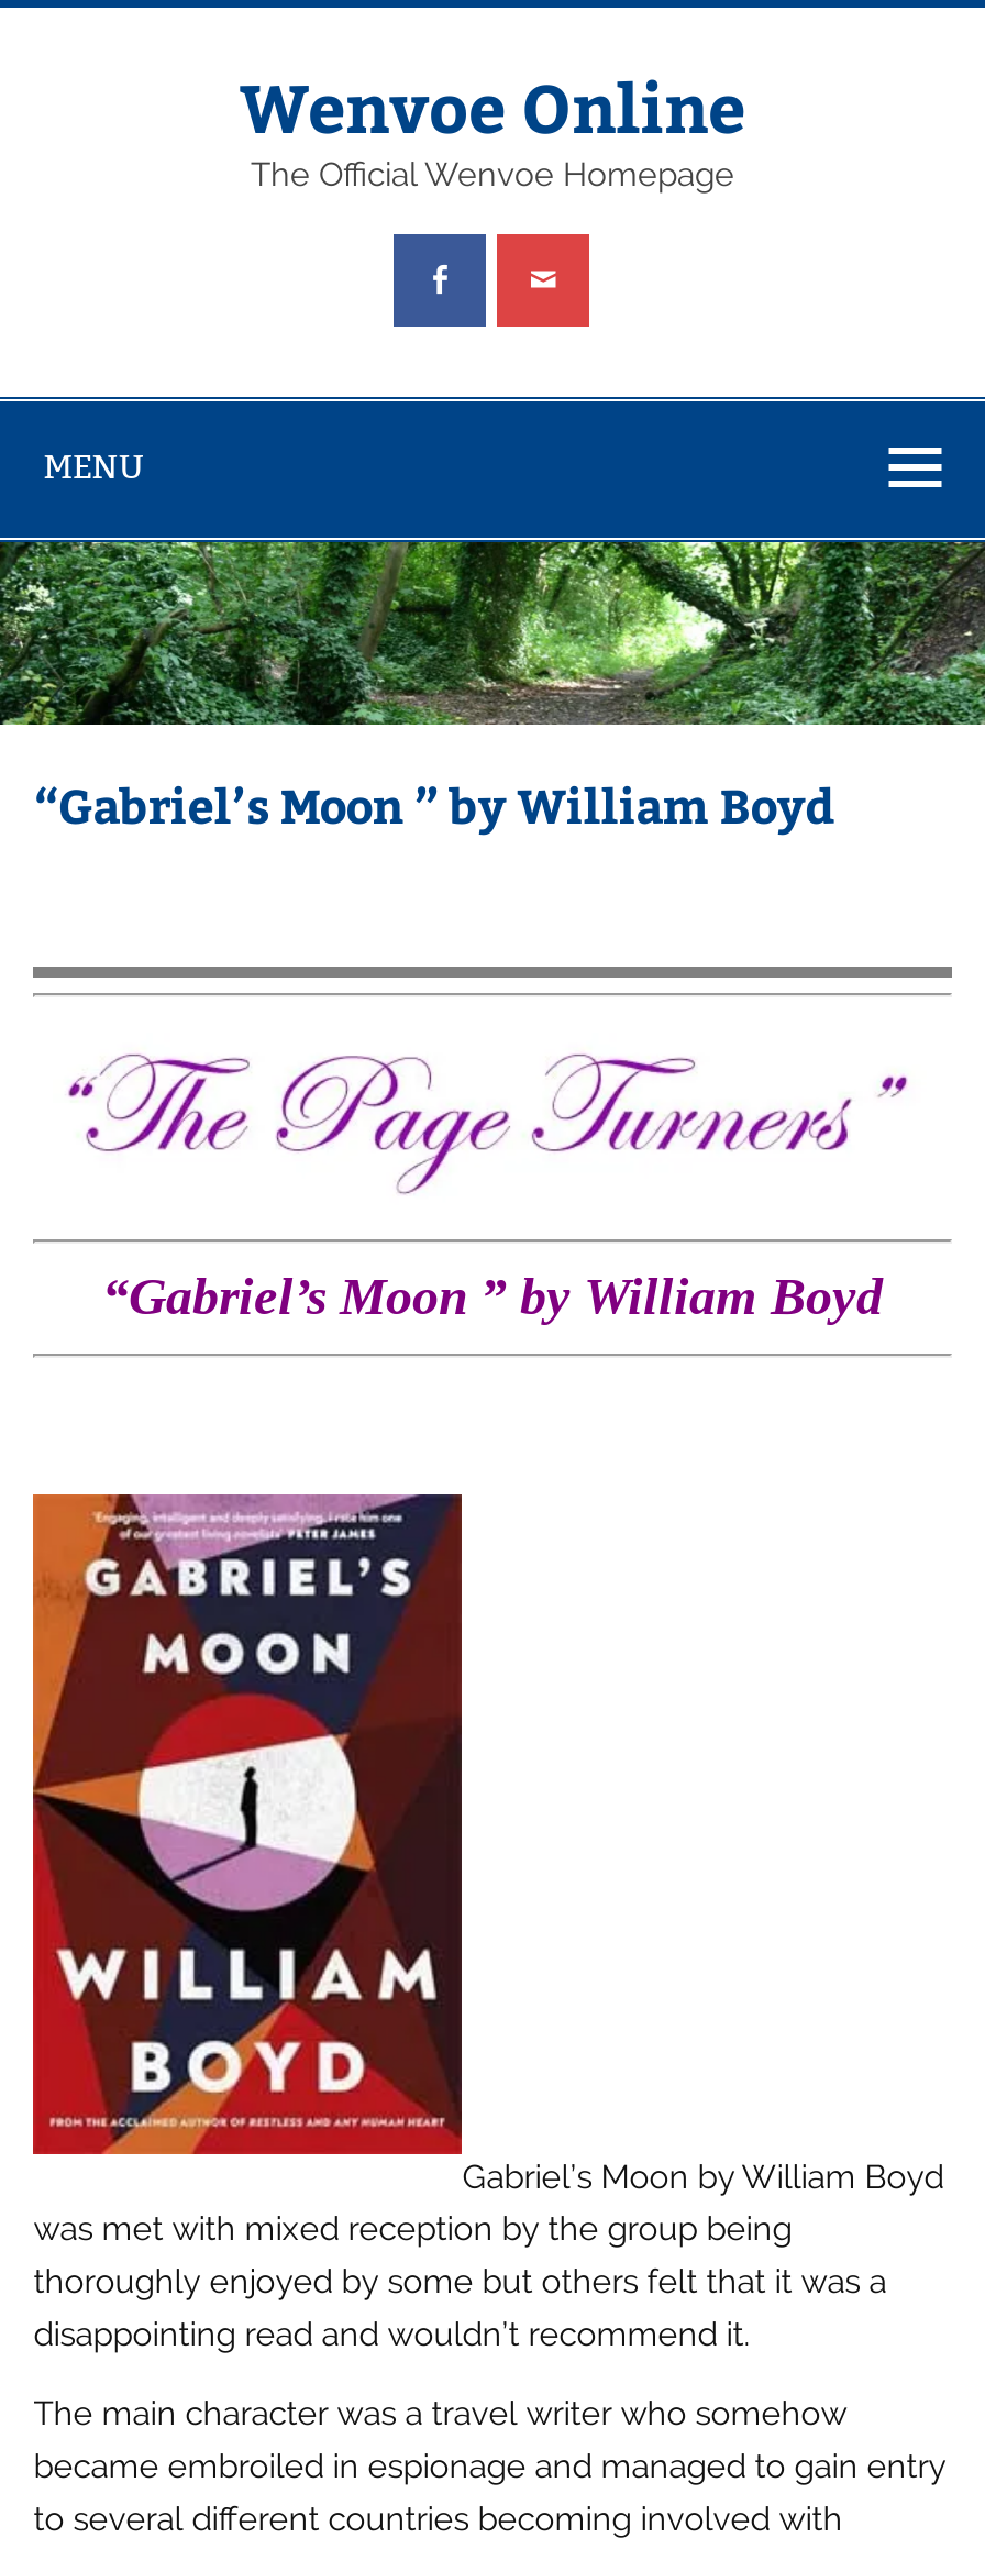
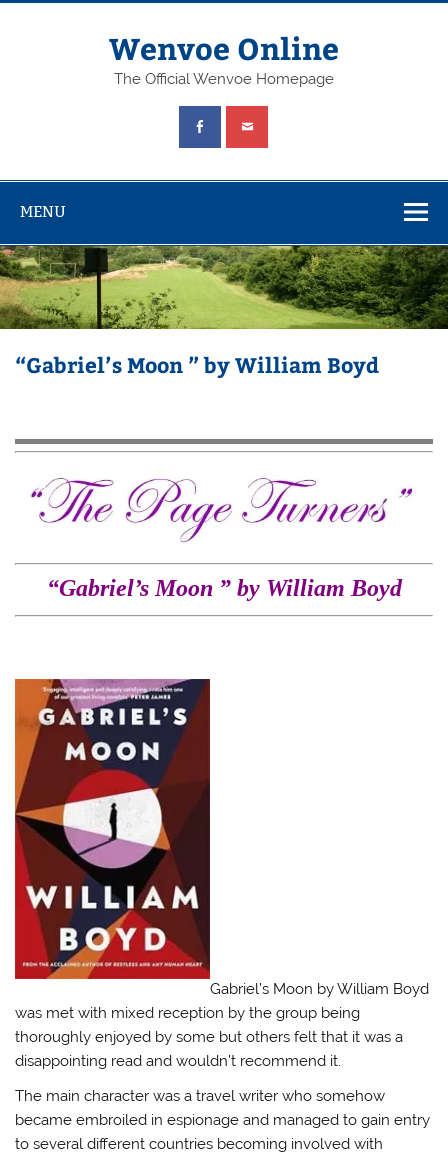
[7,540,978,727] [image] -> [3,245,445,330] [image]

